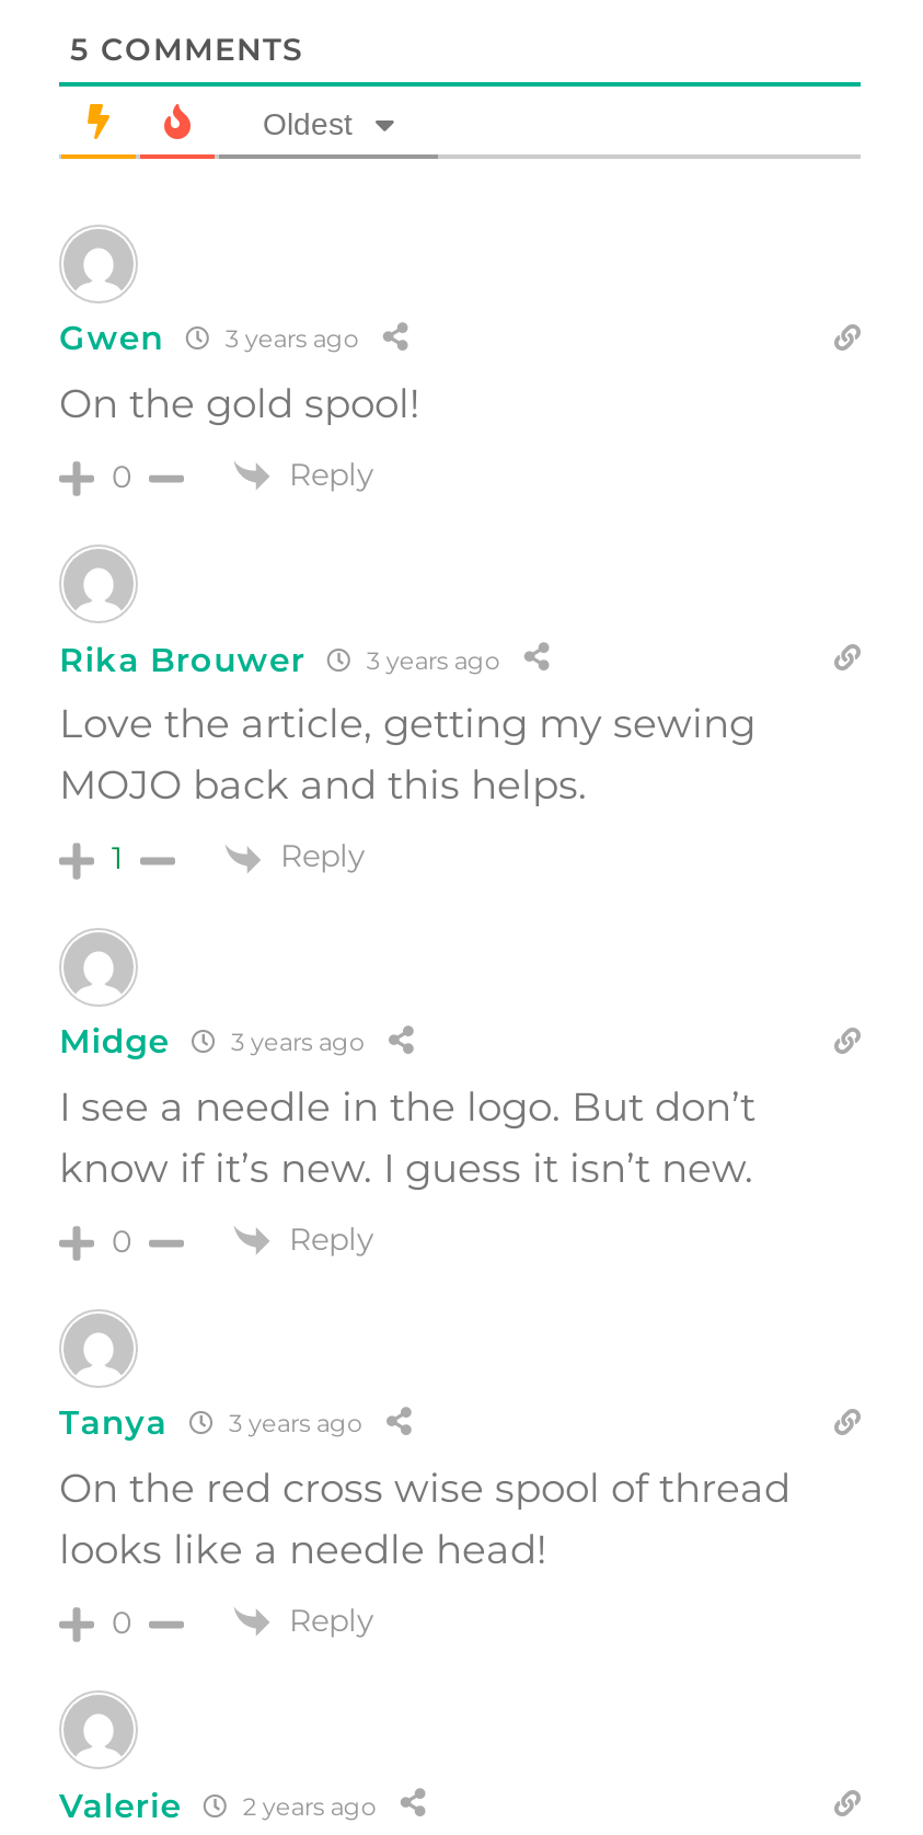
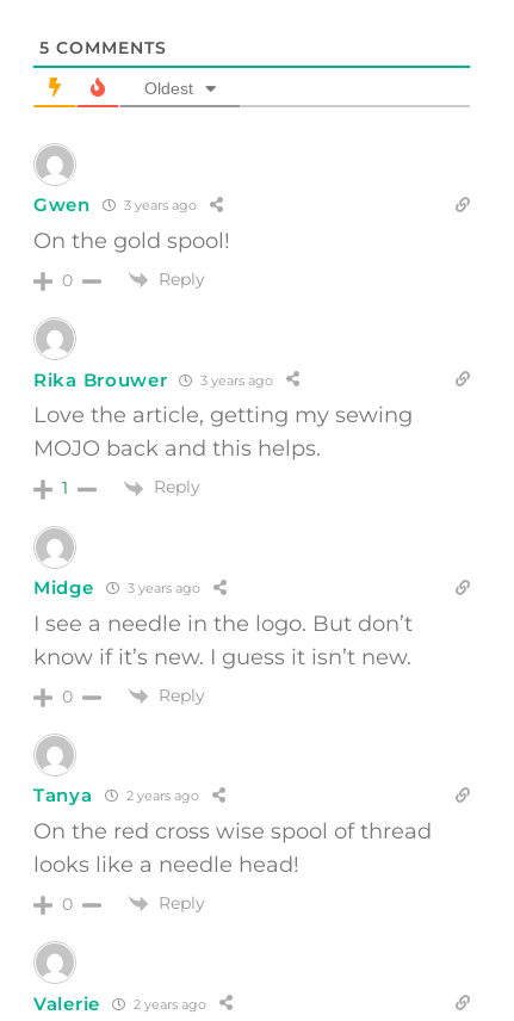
[59,1402,362,1443] Tanya 3 years ago -> [33,784,199,807] Tanya 2 years ago

